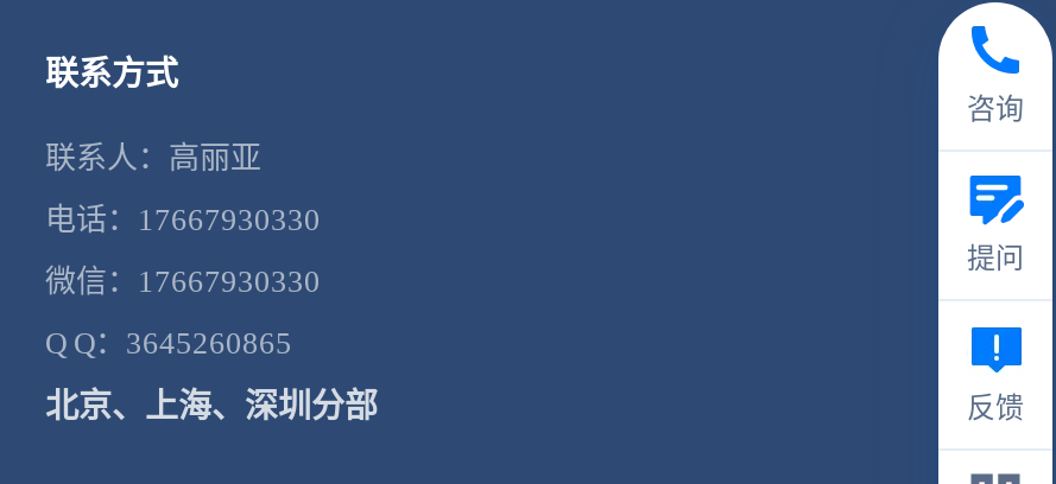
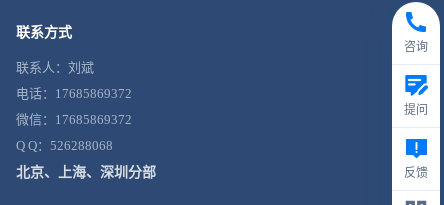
[45,140,261,176] 联系人：高丽亚 -> [16,60,94,75] 联系人：刘斌
[45,202,321,238] 电话：17667930330 -> [16,86,132,101] 电话：17685869372
[45,264,321,299] 微信：17667930330 -> [16,112,132,127] 微信：17685869372
[45,326,292,361] Q Q：3645260865 -> [16,138,113,153] Q Q：526288068

